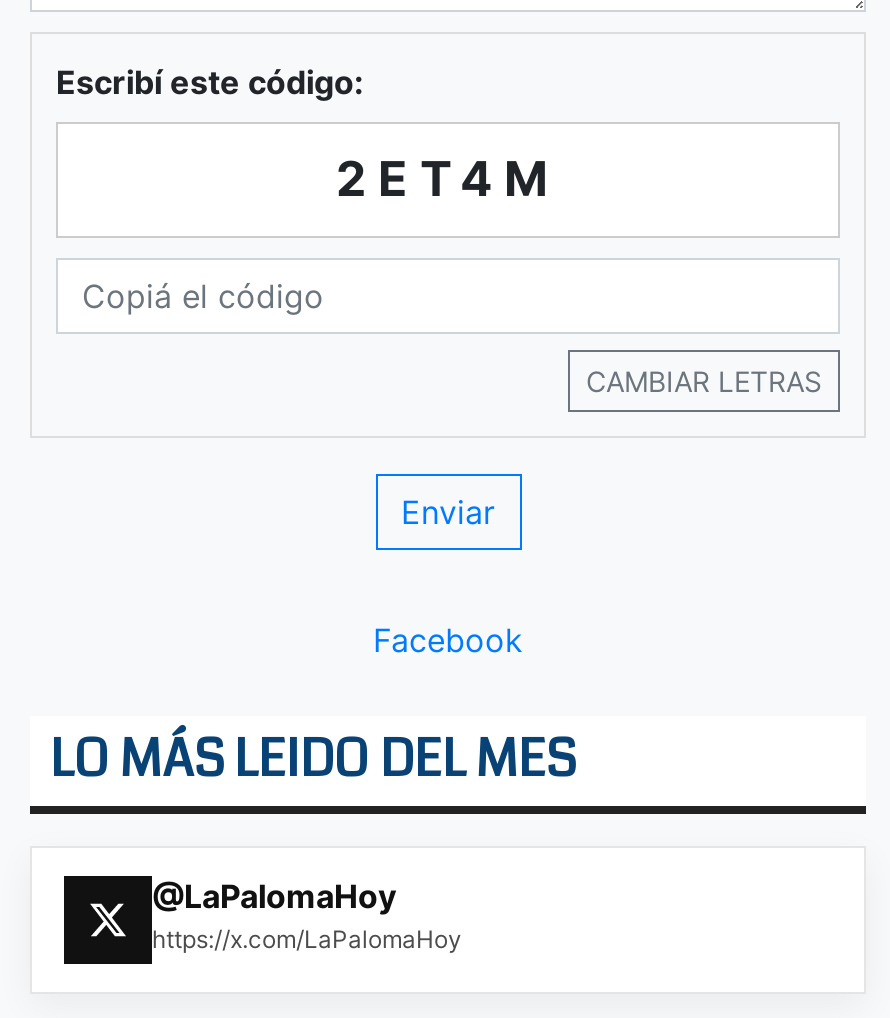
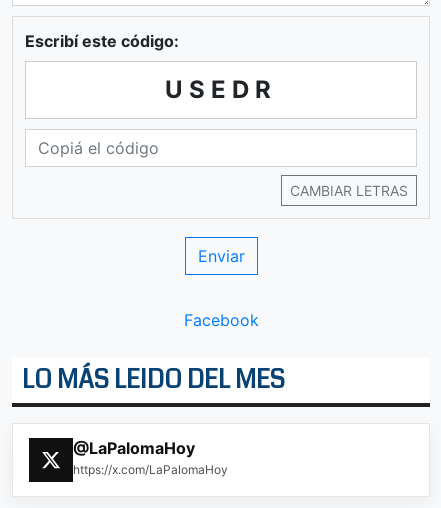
[336,149,560,207] 2ET4M -> [165,75,277,104] USEDR

